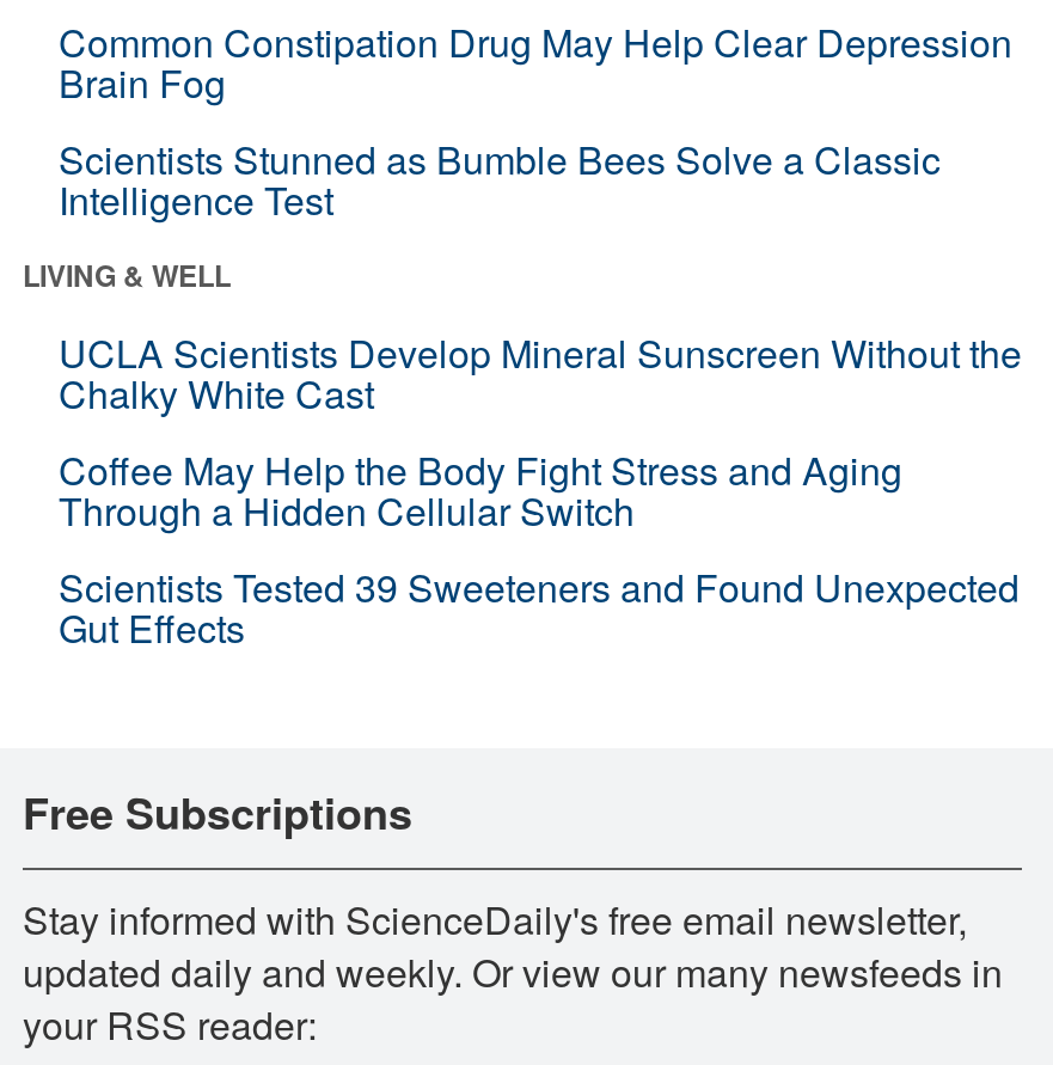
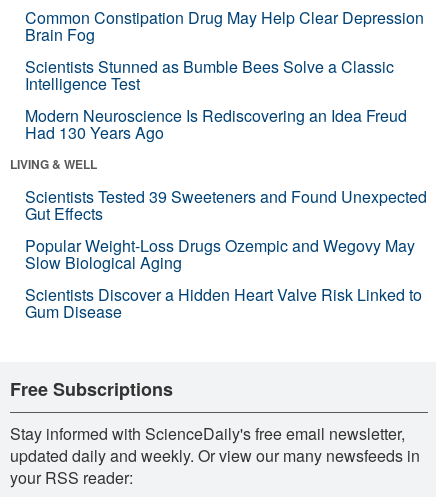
none -> [25,104,407,144] Modern Neuroscience Is Rediscovering an Idea Freud | Had 130 Years Ago
[59,325,1022,537] UCLA Scientists Develop Mineral Sunscreen Without the | Chalky White Cast | Coffee May Help the Body Fight Stress and Aging | Through a Hidden Cellular Switch -> none
moved [59,559,1020,655] -> [25,185,427,225]: Scientists Tested 39 Sweeteners and Found Unexpected | Gut Effects
none -> [25,234,422,323] Popular Weight-Loss Drugs Ozempic and Wegovy May | Slow Biological Aging | Scientists Discover a Hidden Heart Valve Risk Linked to | Gum Disease

